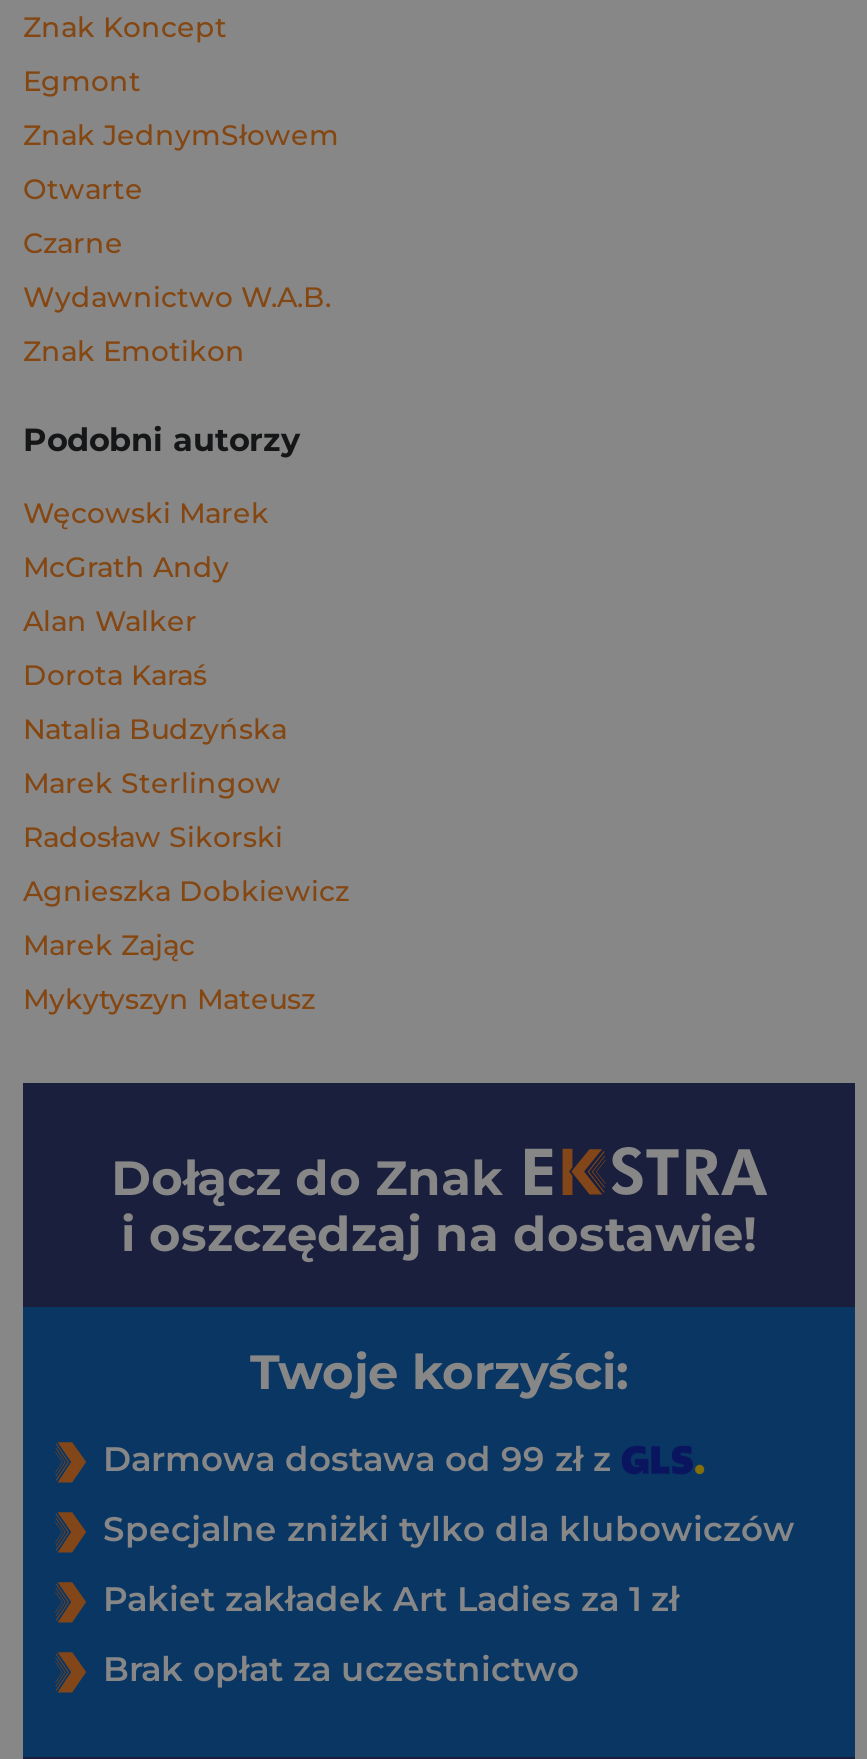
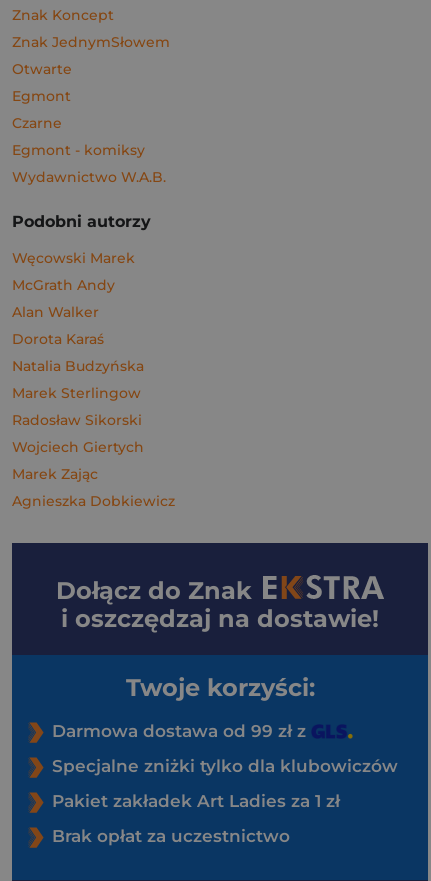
moved [23,63,141,99] -> [12,87,71,105]: Egmont
moved [23,117,339,207] -> [12,33,170,78]: Znak JednymSłowem | Otwarte
none -> [12,141,145,159] Egmont - komiksy
moved [23,279,331,315] -> [12,168,166,186]: Wydawnictwo W.A.B.
[23,333,245,369] Znak Emotikon -> none
none -> [12,438,144,456] Wojciech Giertych
moved [23,873,349,909] -> [12,492,175,510]: Agnieszka Dobkiewicz
[23,981,315,1017] Mykytyszyn Mateusz -> none

